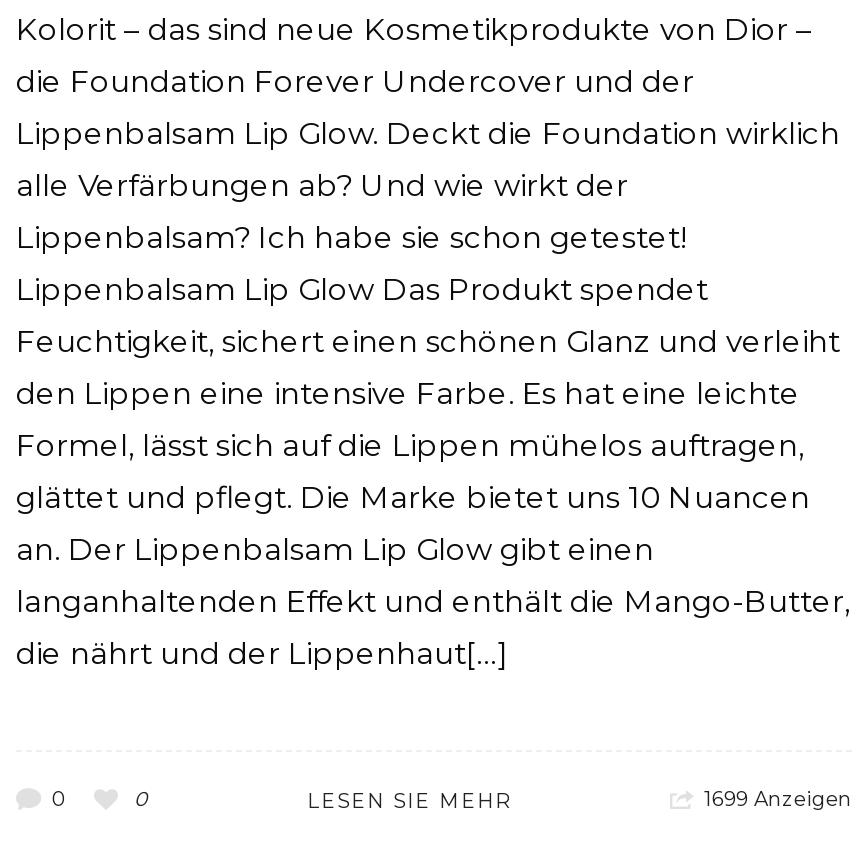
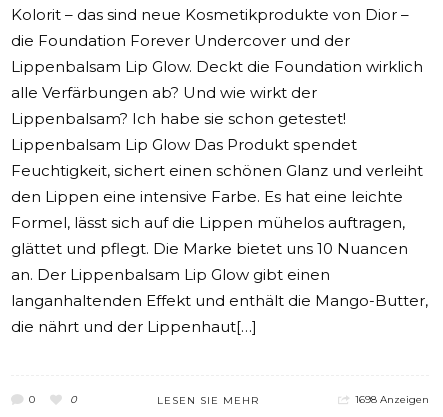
[704,785,852,811] 1699 Anzeigen -> [355,393,429,406] 1698 Anzeigen

